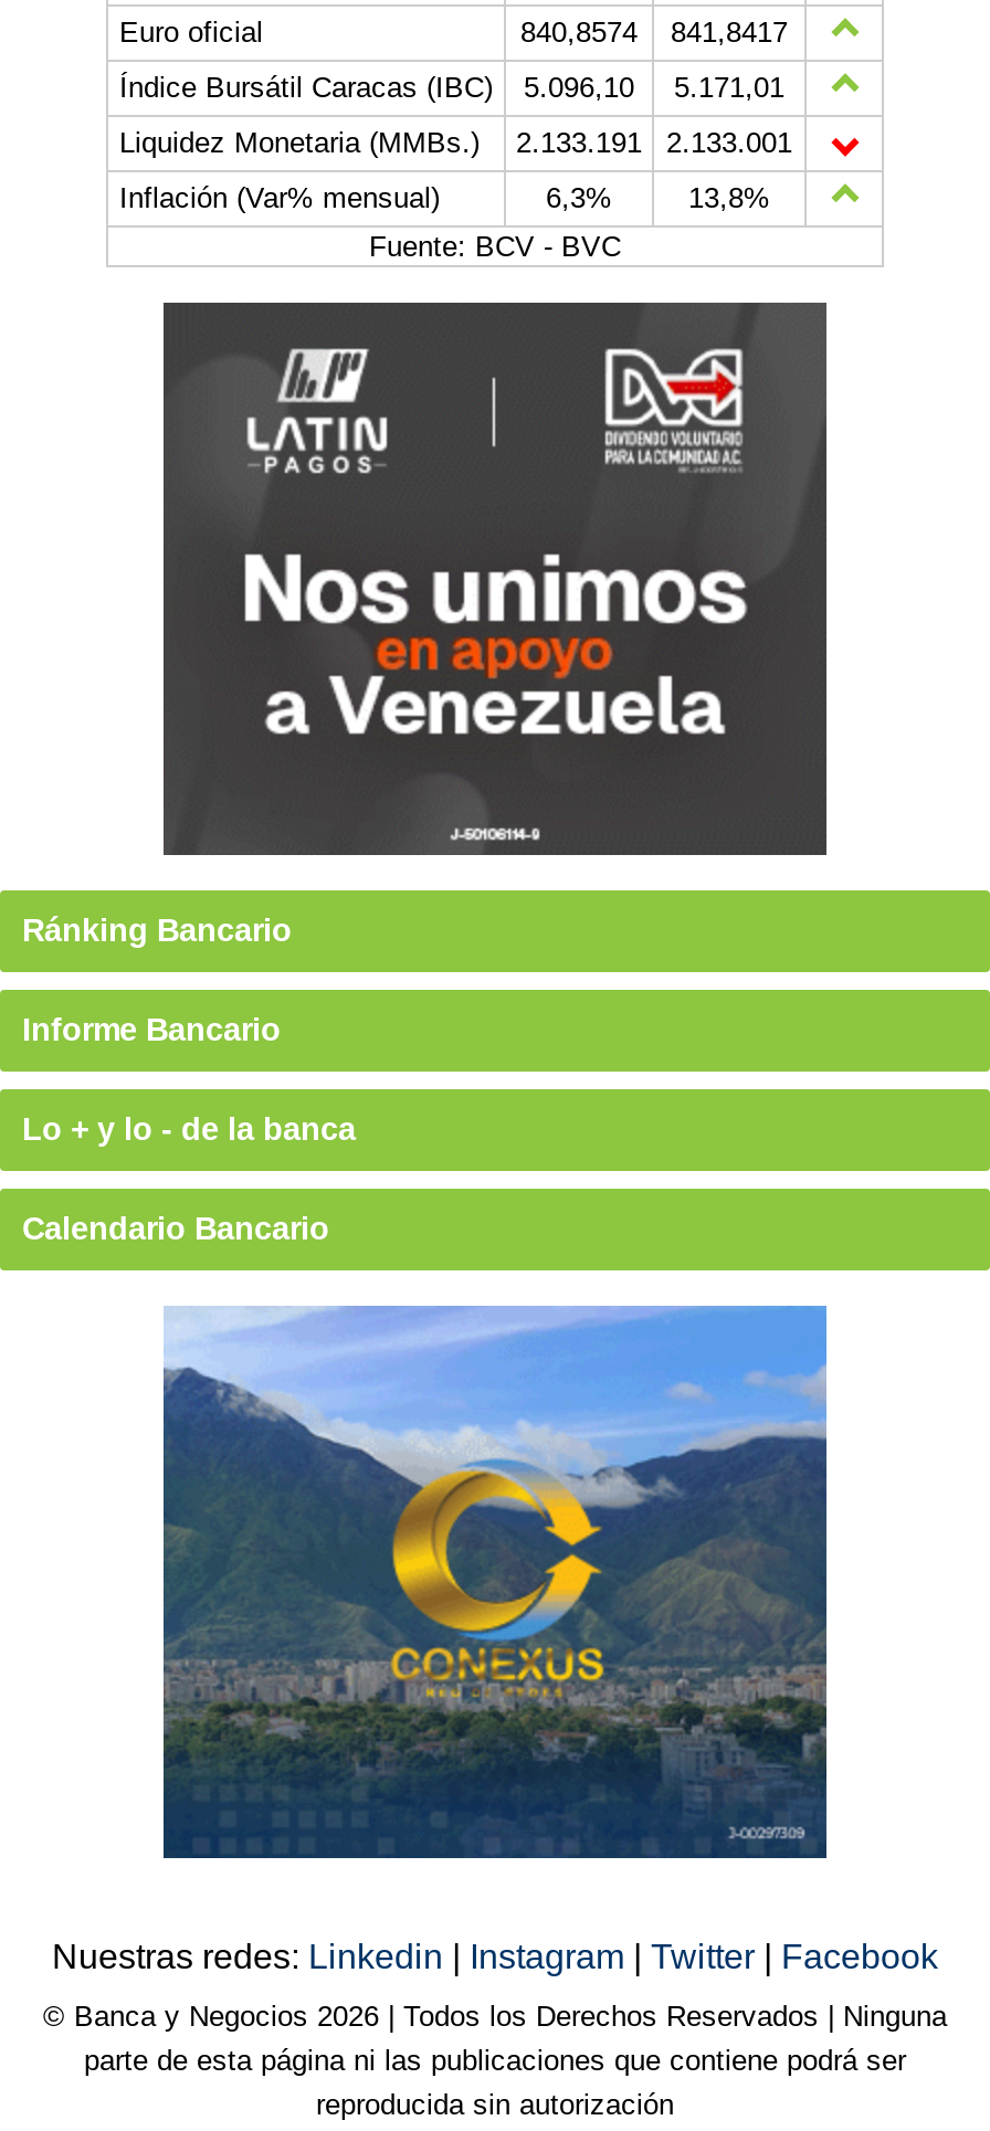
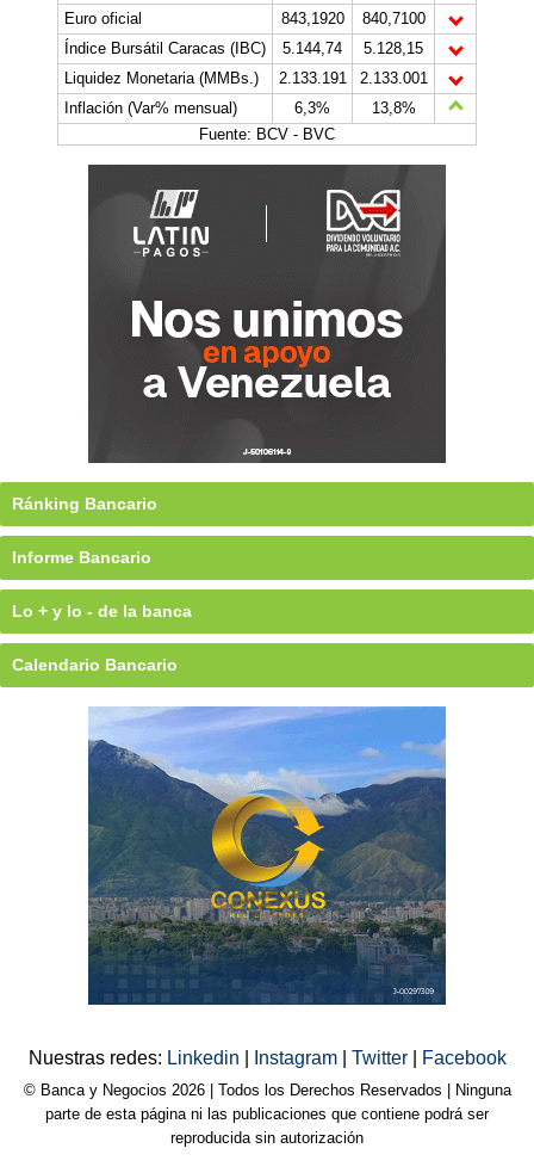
[520,15,638,48] 840,8574 -> [281,9,344,27] 843,1920
[671,15,788,48] 841,8417 -> [362,9,425,27] 840,7100
[524,70,634,104] 5.096,10 -> [282,39,342,57] 5.144,74
[674,70,784,104] 5.171,01 -> [364,39,423,57] 5.128,15

